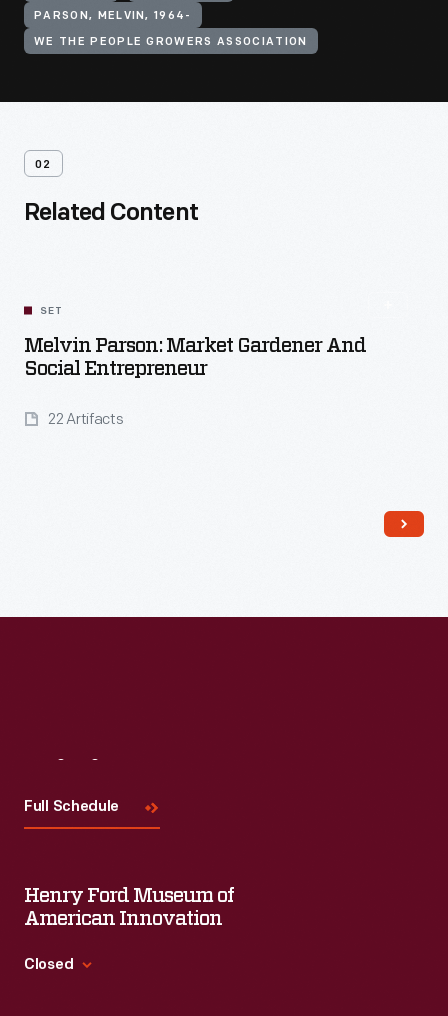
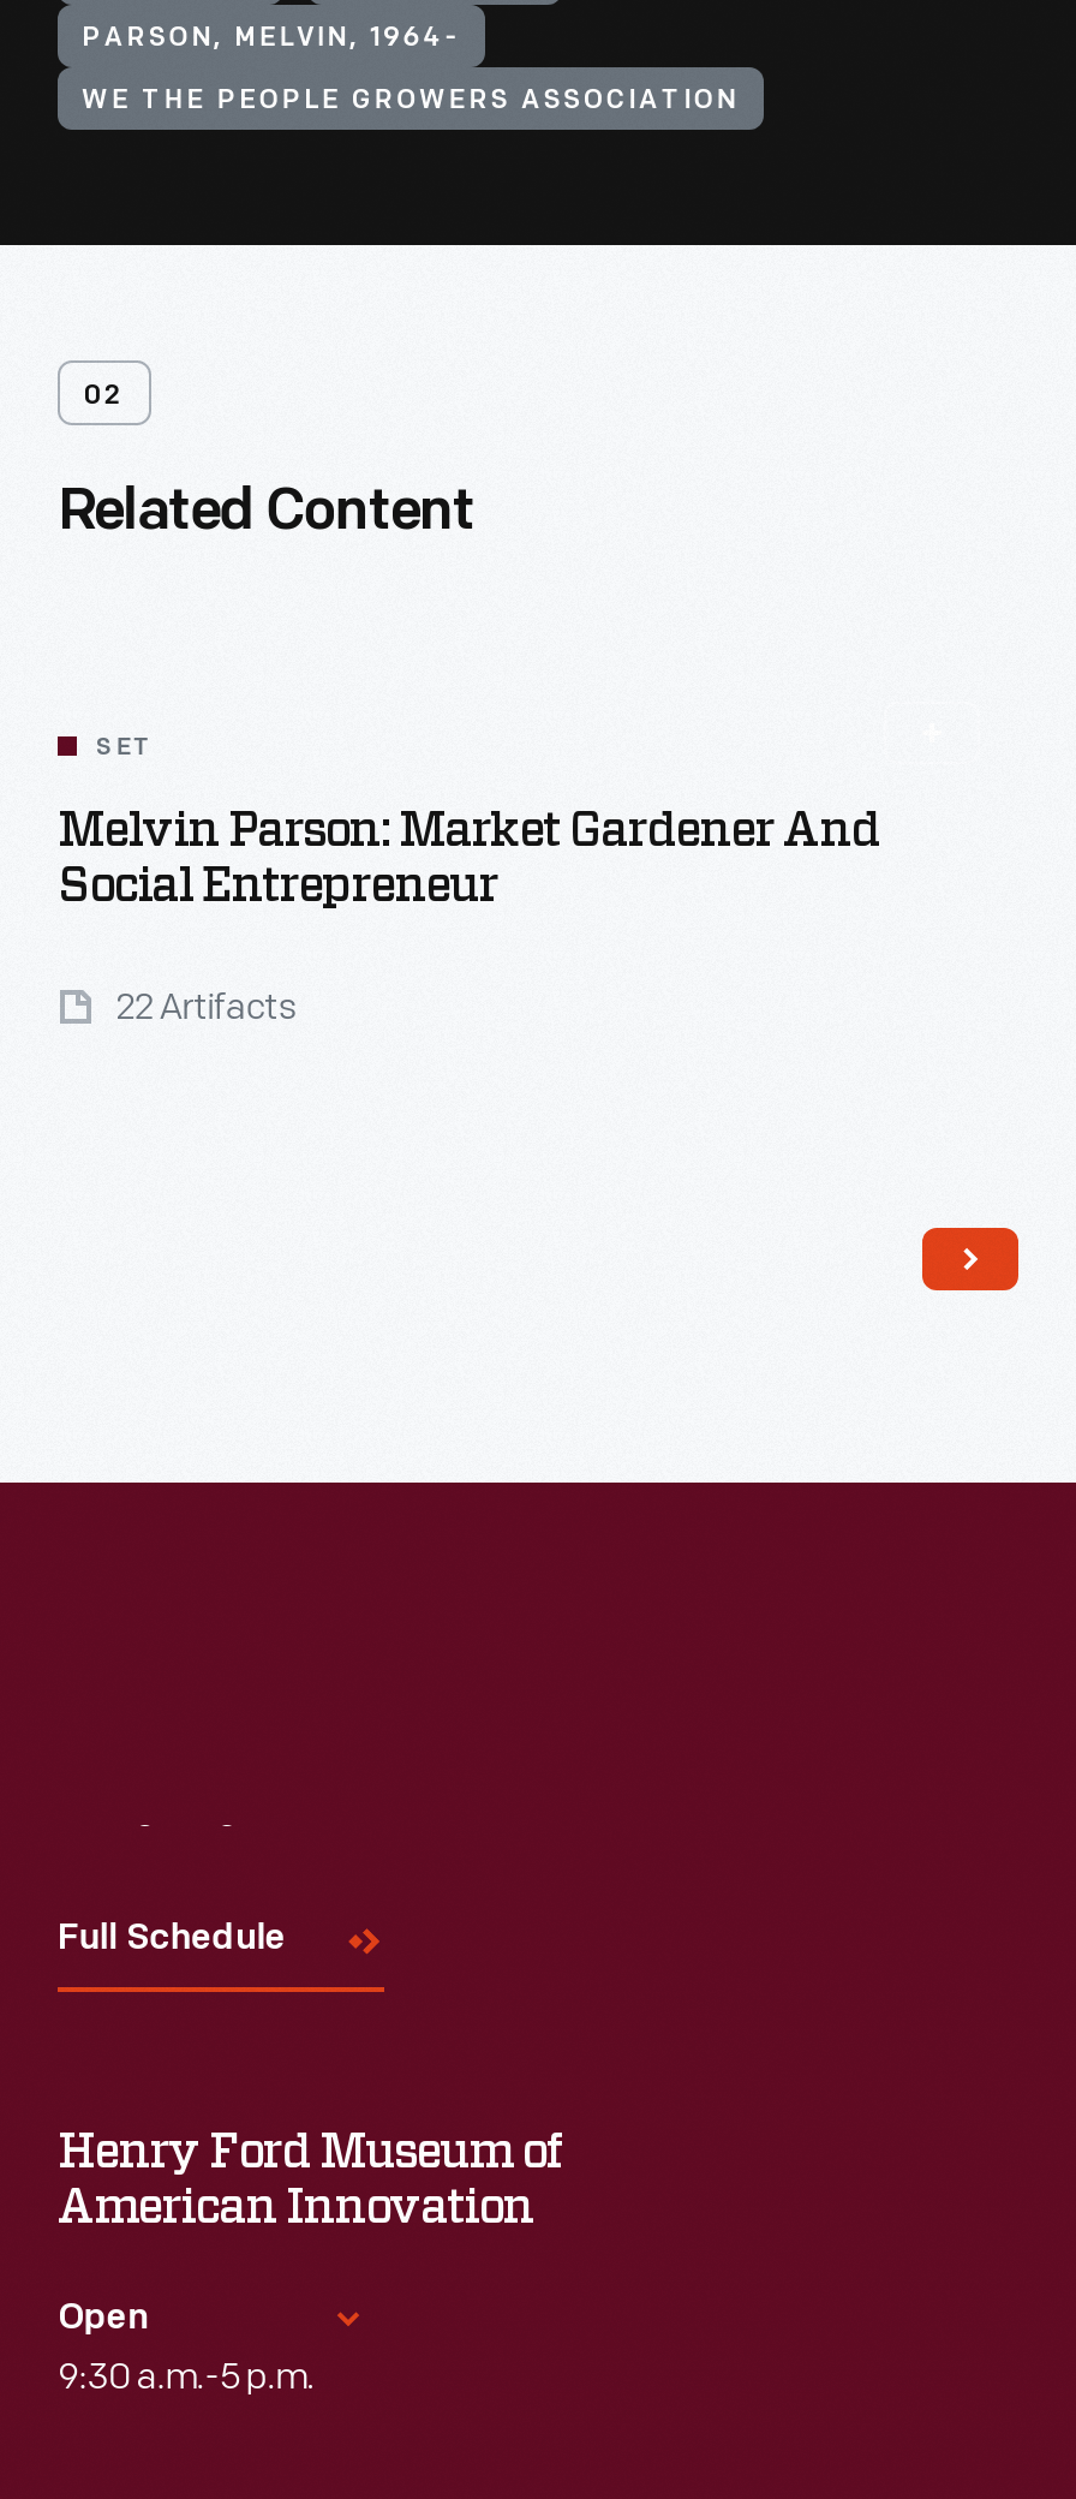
[24,958,73,973] Closed -> [58,2302,315,2400] Open | 9:30 a.m.-5 p.m.

